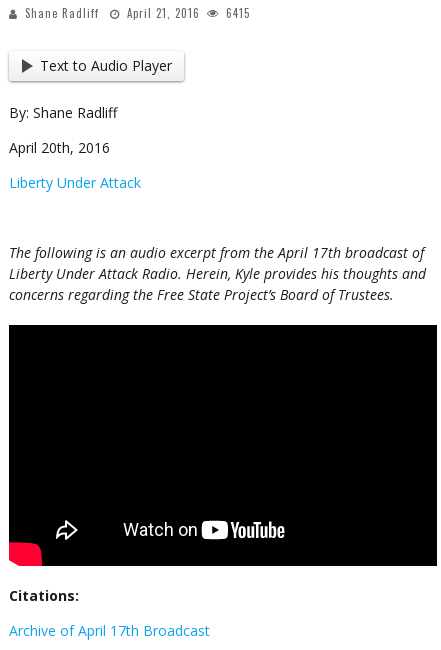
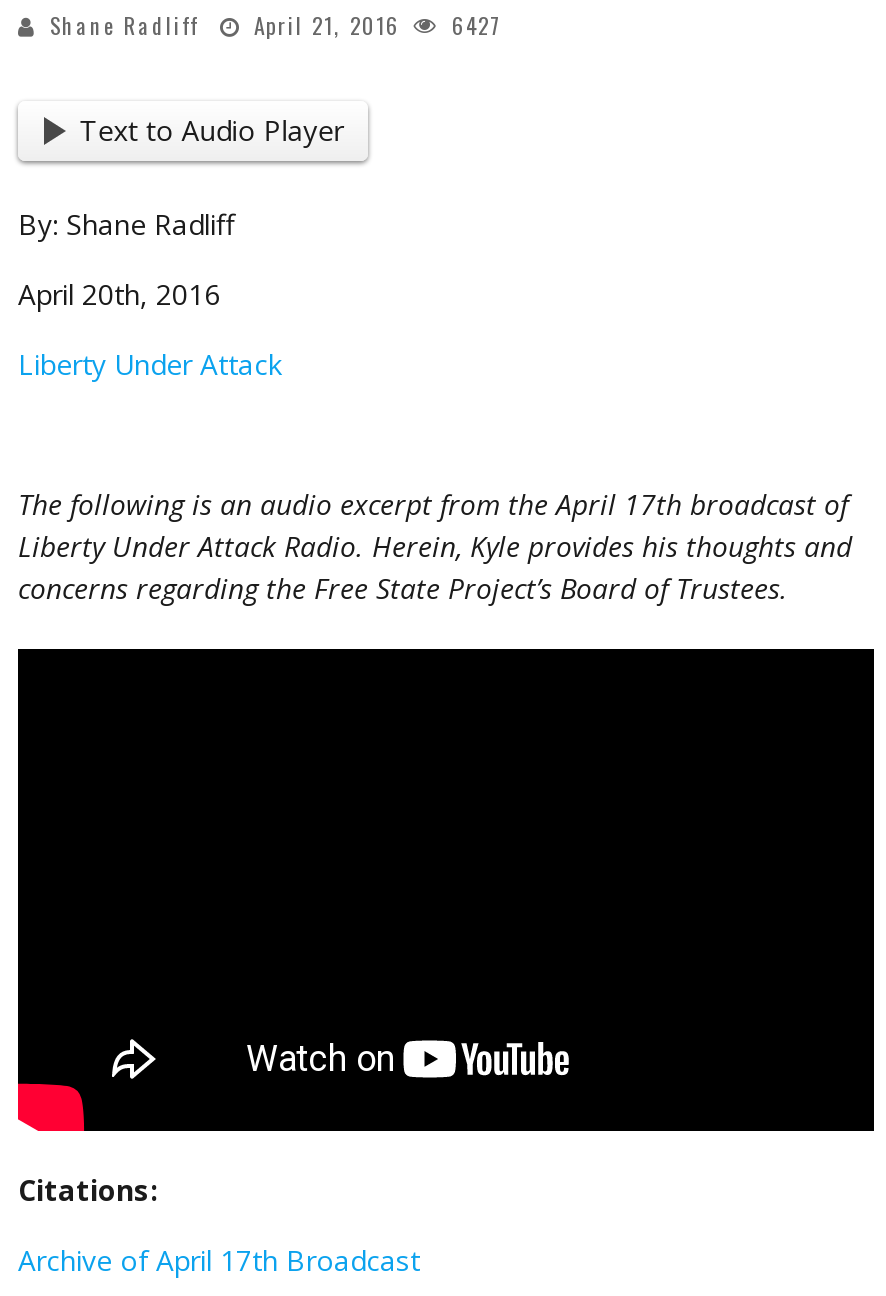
[25,5,250,21] Shane Radliff April 21, 2016 6415 -> [50,9,504,41] Shane Radliff April 21, 2016 6427

